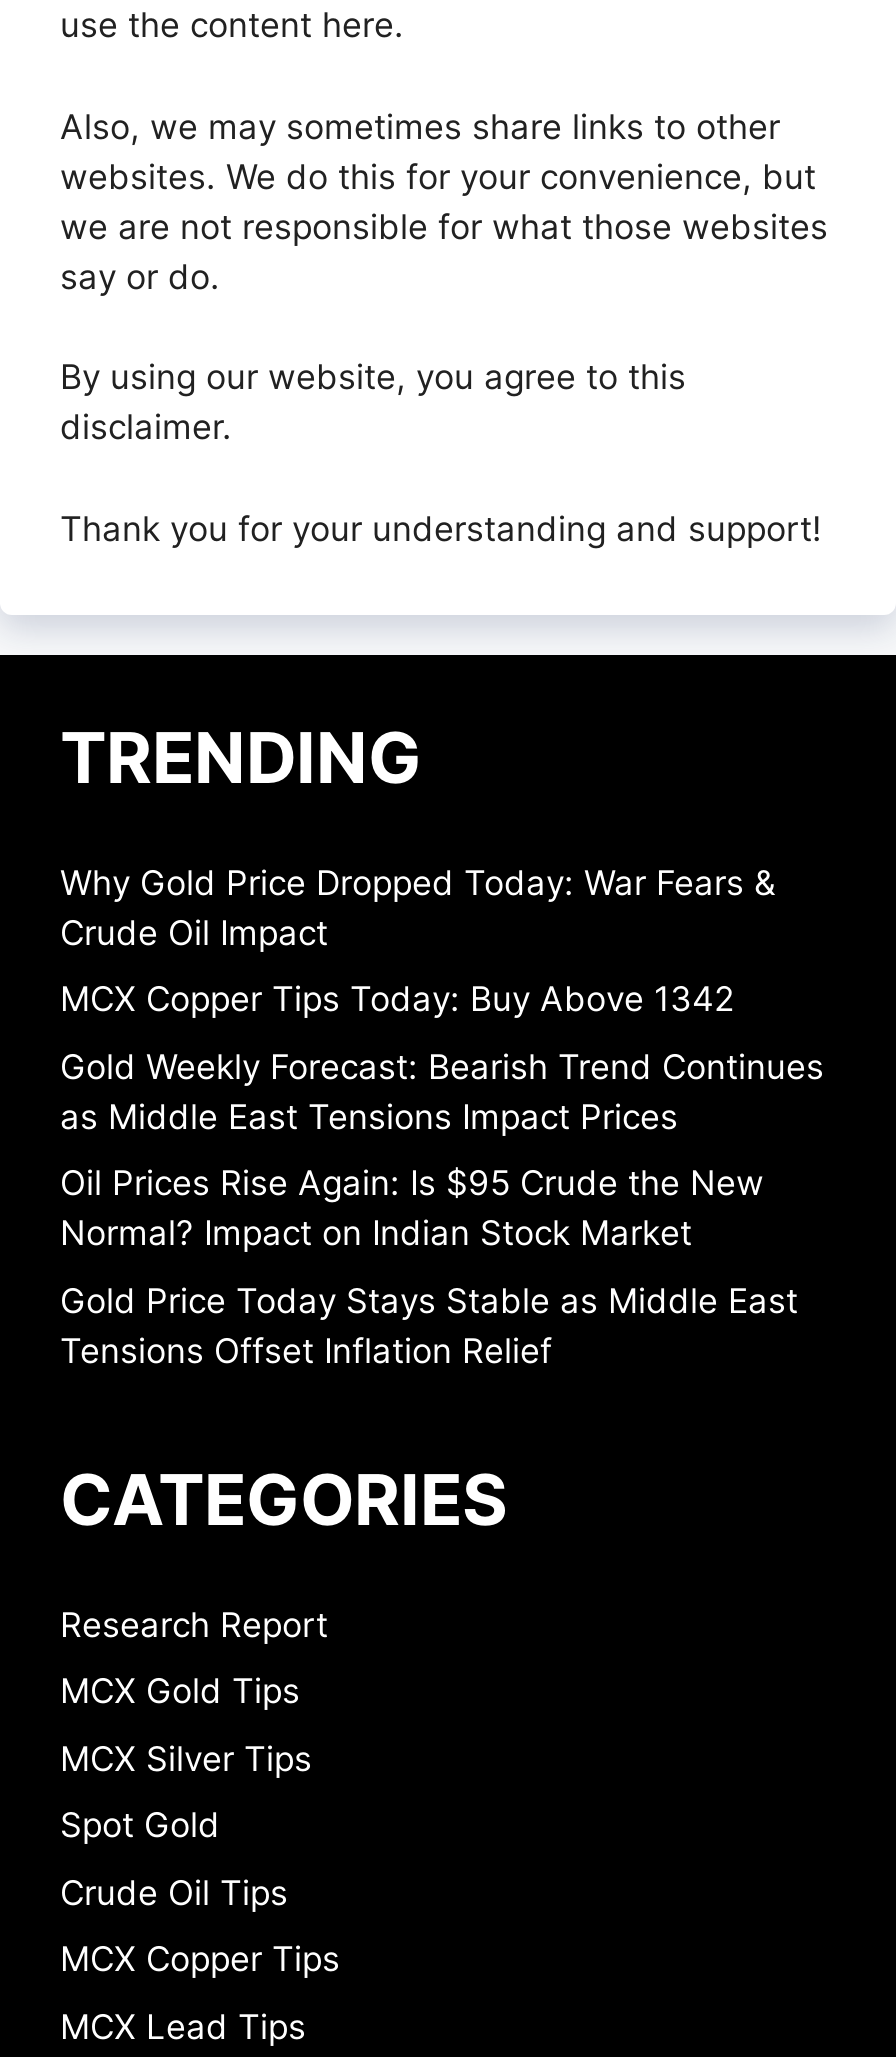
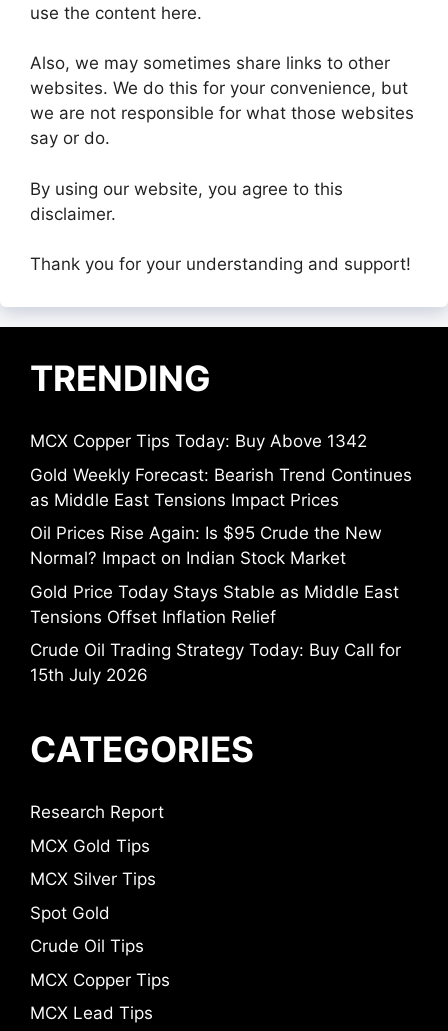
[60,862,776,952] Why Gold Price Dropped Today: War Fears & | Crude Oil Impact -> none
moved [60,979,824,1370] -> [30,431,412,627]: MCX Copper Tips Today: Buy Above 1342 | Gold Weekly Forecast: Bearish Trend Continues | as Middle East Tensions Impact Prices | Oil Prices Rise Again: Is $95 Crude the New | Normal? Impact on Indian Stock Market | Gold Price Today Stays Stable as Middle East | Tensions Offset Inflation Relief
none -> [30,640,401,685] Crude Oil Trading Strategy Today: Buy Call for | 15th July 2026

